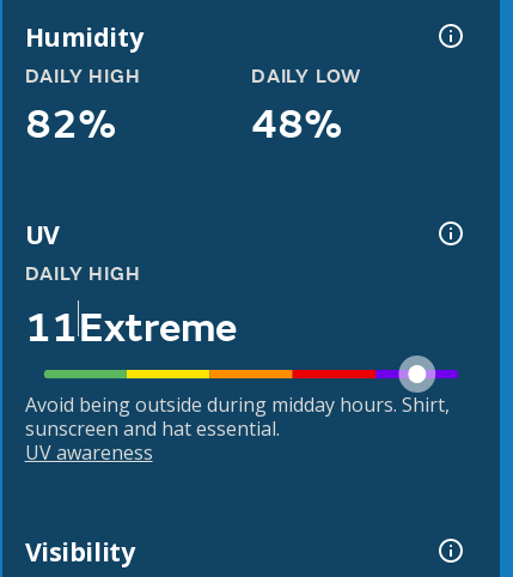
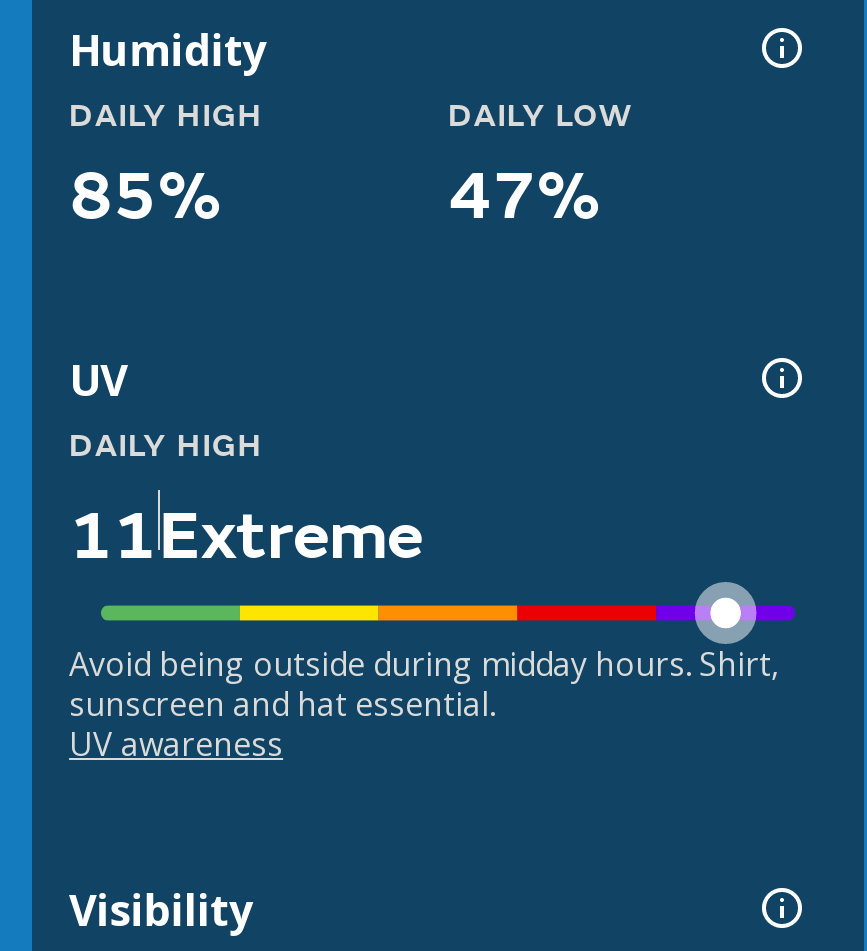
[25,100,117,150] 82% -> [69,154,223,238] 85%
[251,100,343,150] 48% -> [448,154,602,238] 47%

